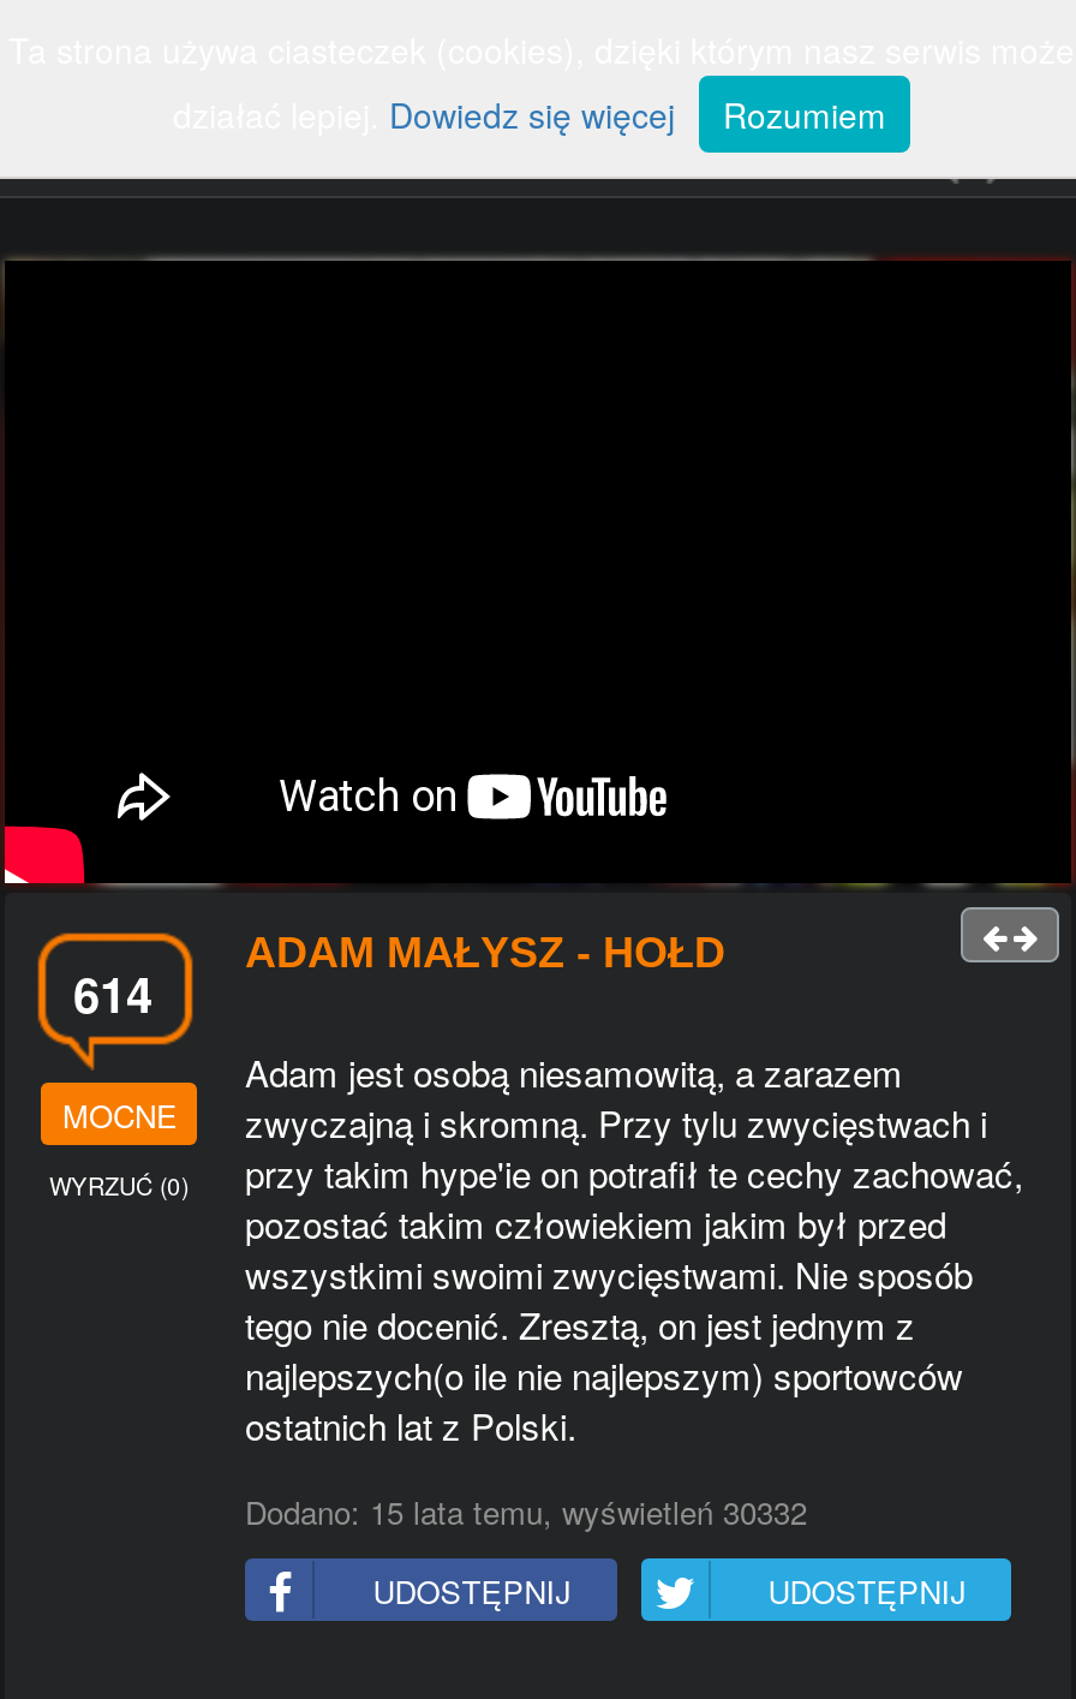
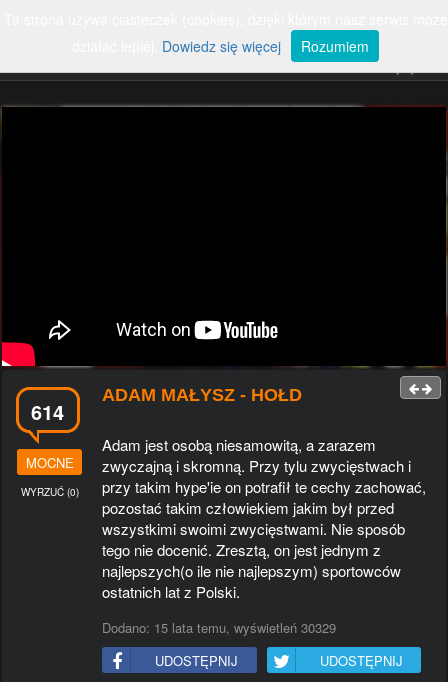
[245,1488,807,1534] Dodano: 15 lata temu, wyświetleń 30332 -> [102,618,336,637] Dodano: 15 lata temu, wyświetleń 30329

